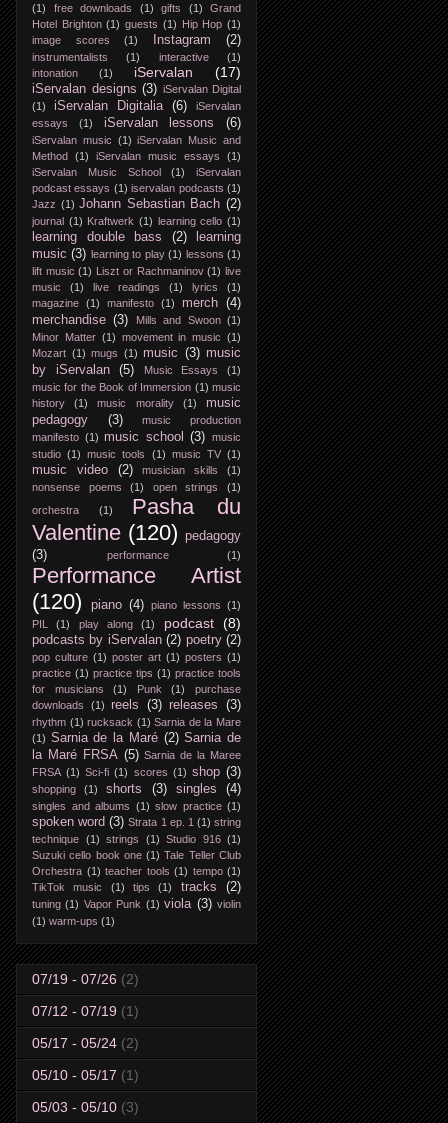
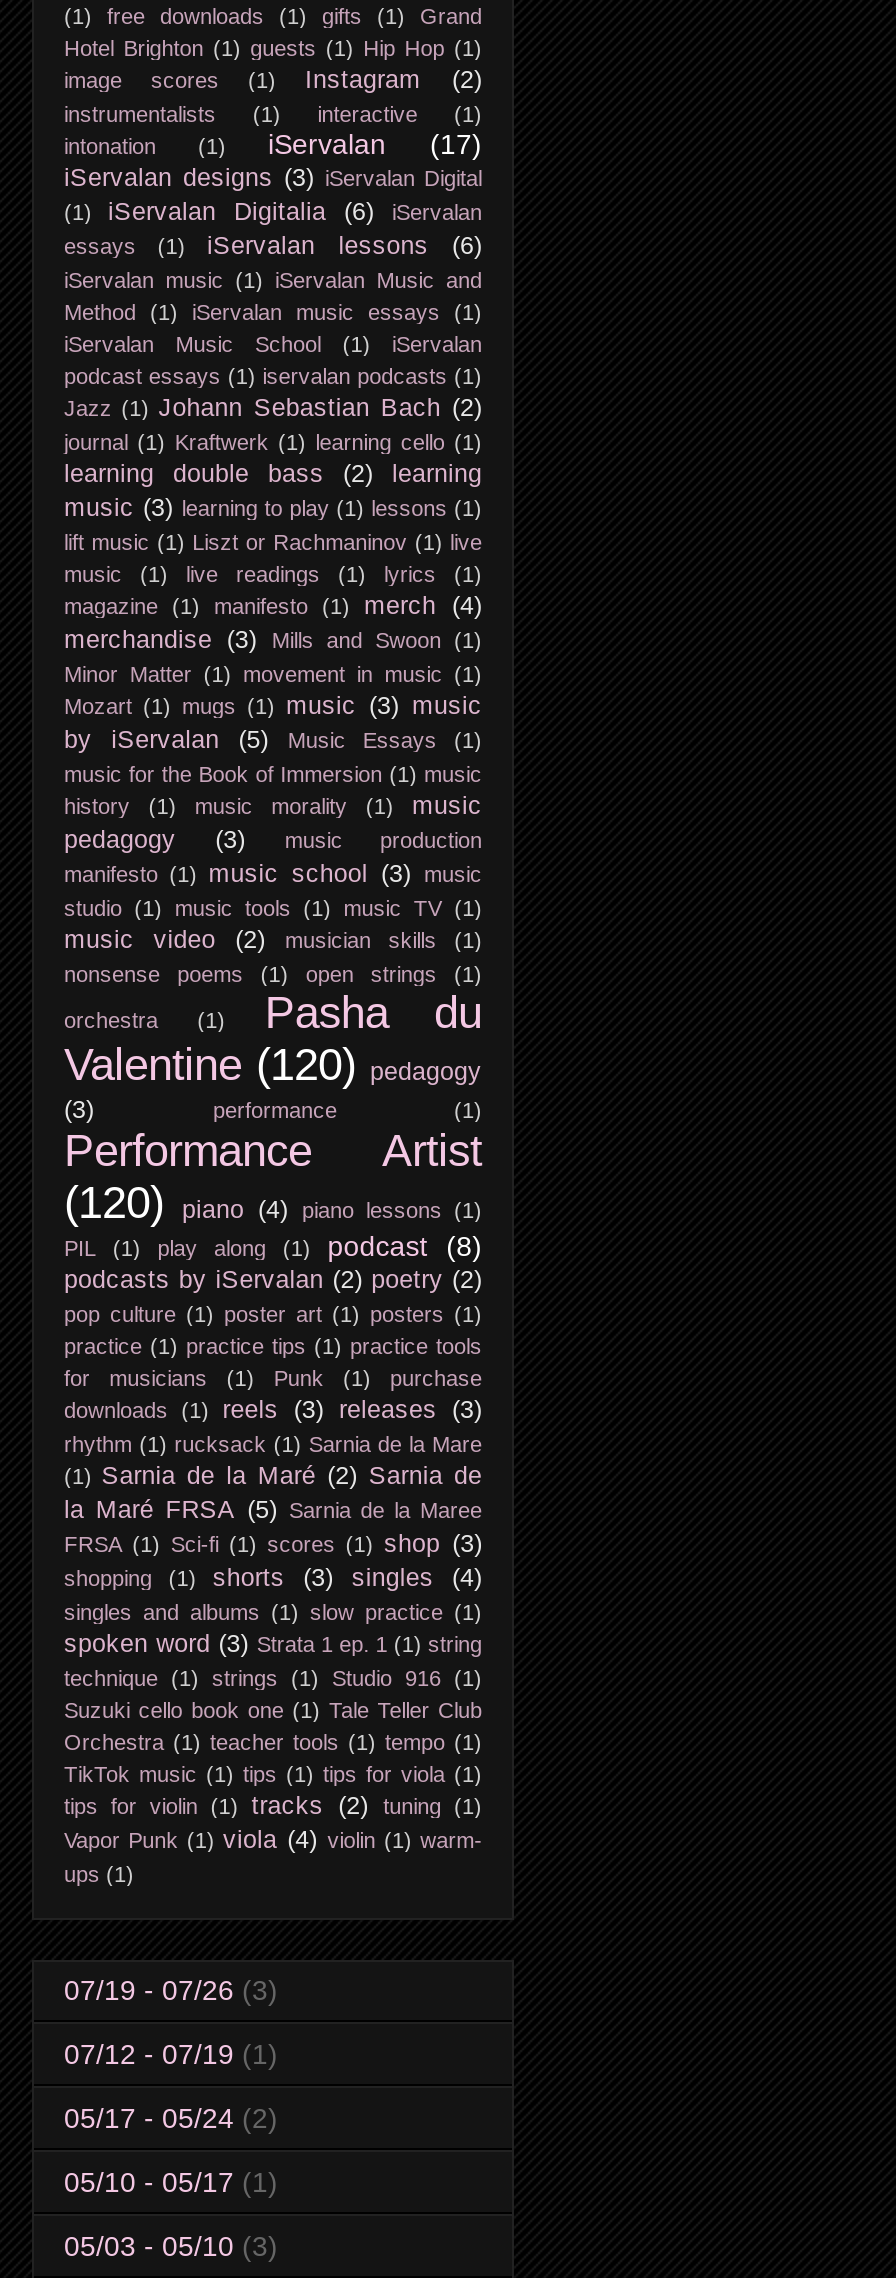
[32,880,241,927] TikTok music | (1) | tips | (1) | tracks | (2) | tuning (1) Vapor Punk (1) viola (3) violin | (1) warm-ups (1) -> [64,1762,482,1886] TikTok music (1) tips (1) tips for viola (1) | tips for violin (1) tracks (2) | tuning (1) | Vapor Punk (1) viola (4) violin (1) warm- | ups (1)
[32,971,139,987] 07/19 - 07/26 (2) -> [64,1974,278,2006] 07/19 - 07/26 (3)

